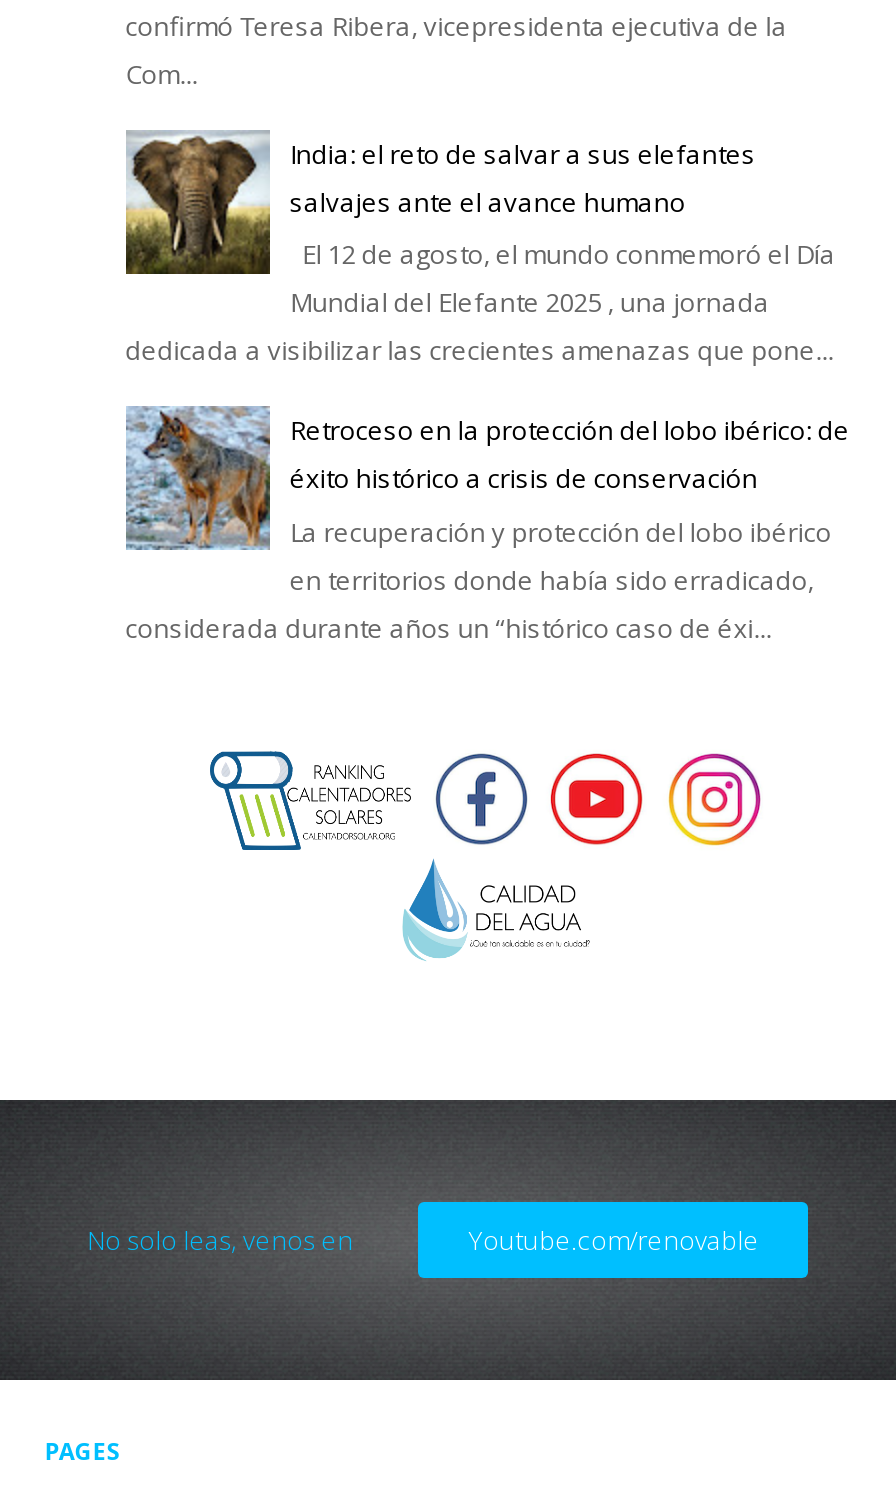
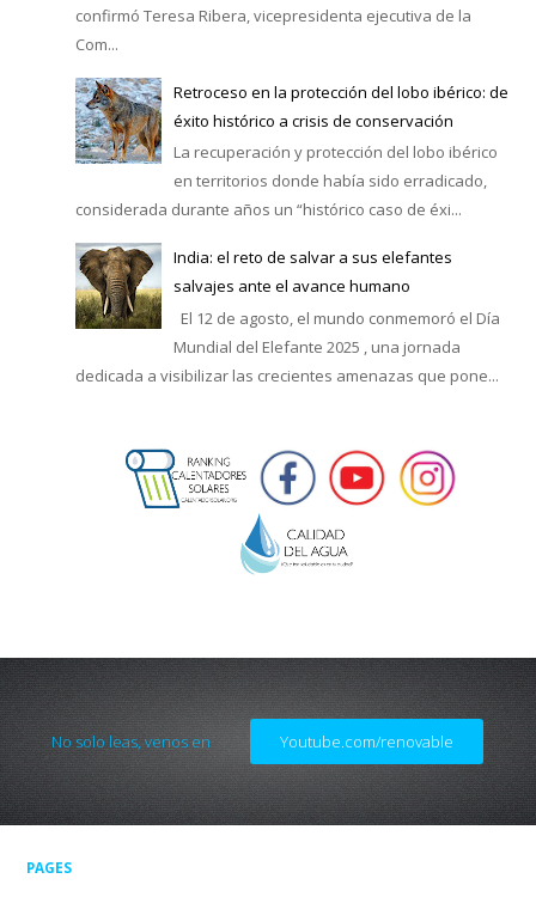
moved [124,134,836,368] -> [74,245,500,386]: [image] | India: el reto de salvar a sus elefantes | salvajes ante el avance humano | El 12 de agosto, el mundo conmemoró el Día | Mundial del Elefante 2025 , una jornada | dedicada a visibilizar las crecientes amenazas que pone...
moved [122,402,850,646] -> [73,74,508,220]: [image] | Retroceso en la protección del lobo ibérico: de | éxito histórico a crisis de conservación | La recuperación y protección del lobo ibérico | en territorios donde había sido erradicado, | considerada durante años un “histórico caso de éxi...

